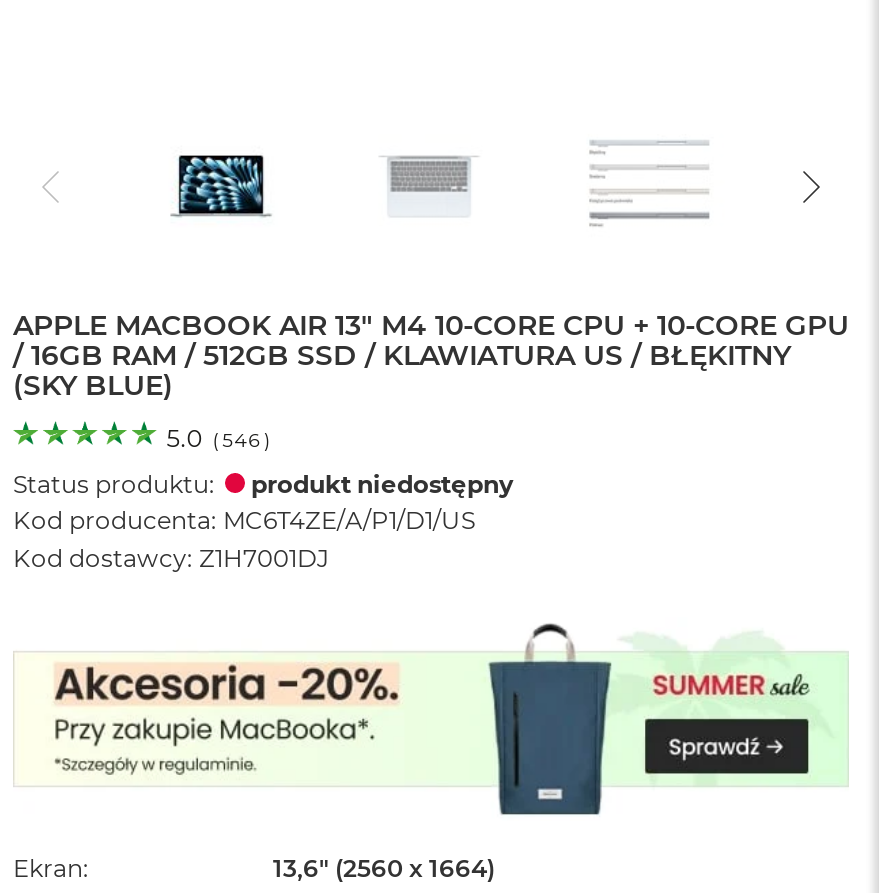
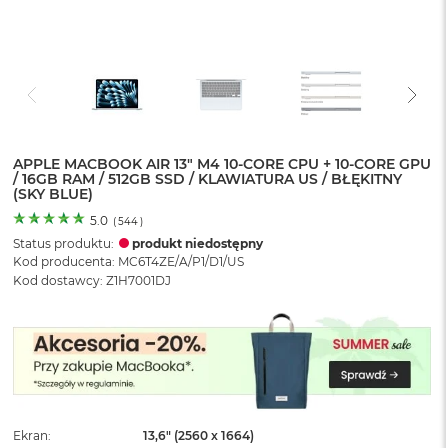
[167,423,270,453] 5.0 ( 546 ) -> [90,213,142,228] 5.0 ( 544 )

